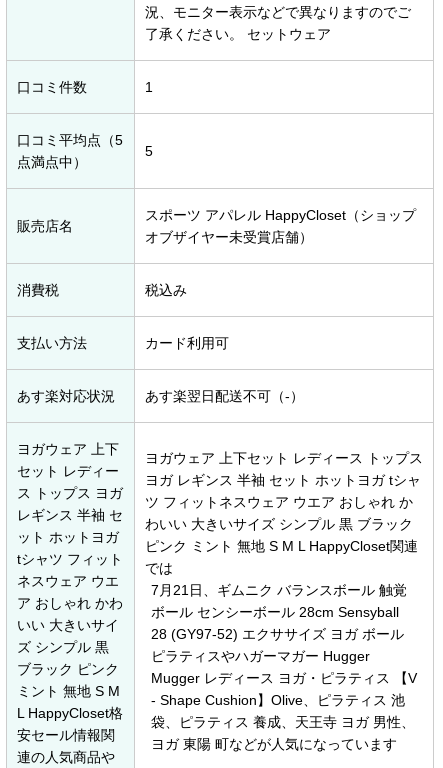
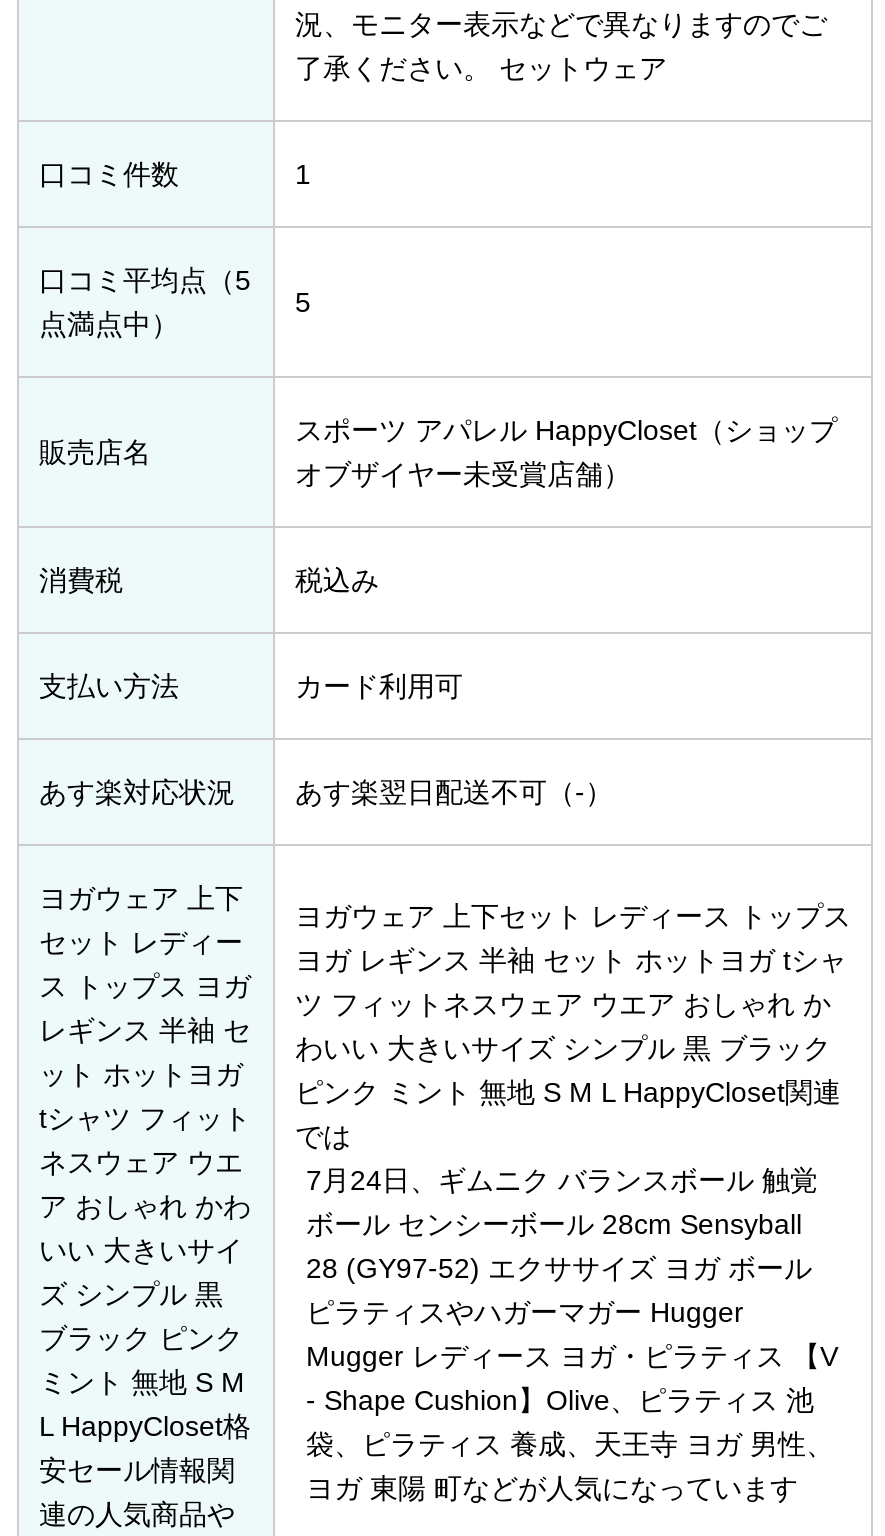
[150,582,406,598] 7月21日、ギムニク バランスボール 触覚 -> [306,1163,818,1195] 7月24日、ギムニク バランスボール 触覚

